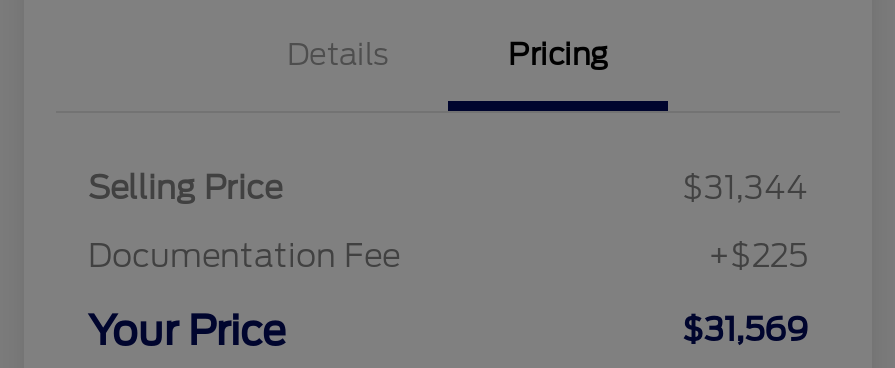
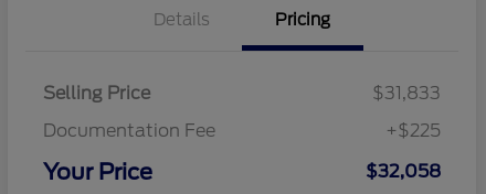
[682,169,808,207] $31,344 -> [372,83,441,104] $31,833
[682,311,808,349] $31,569 -> [366,161,441,182] $32,058

